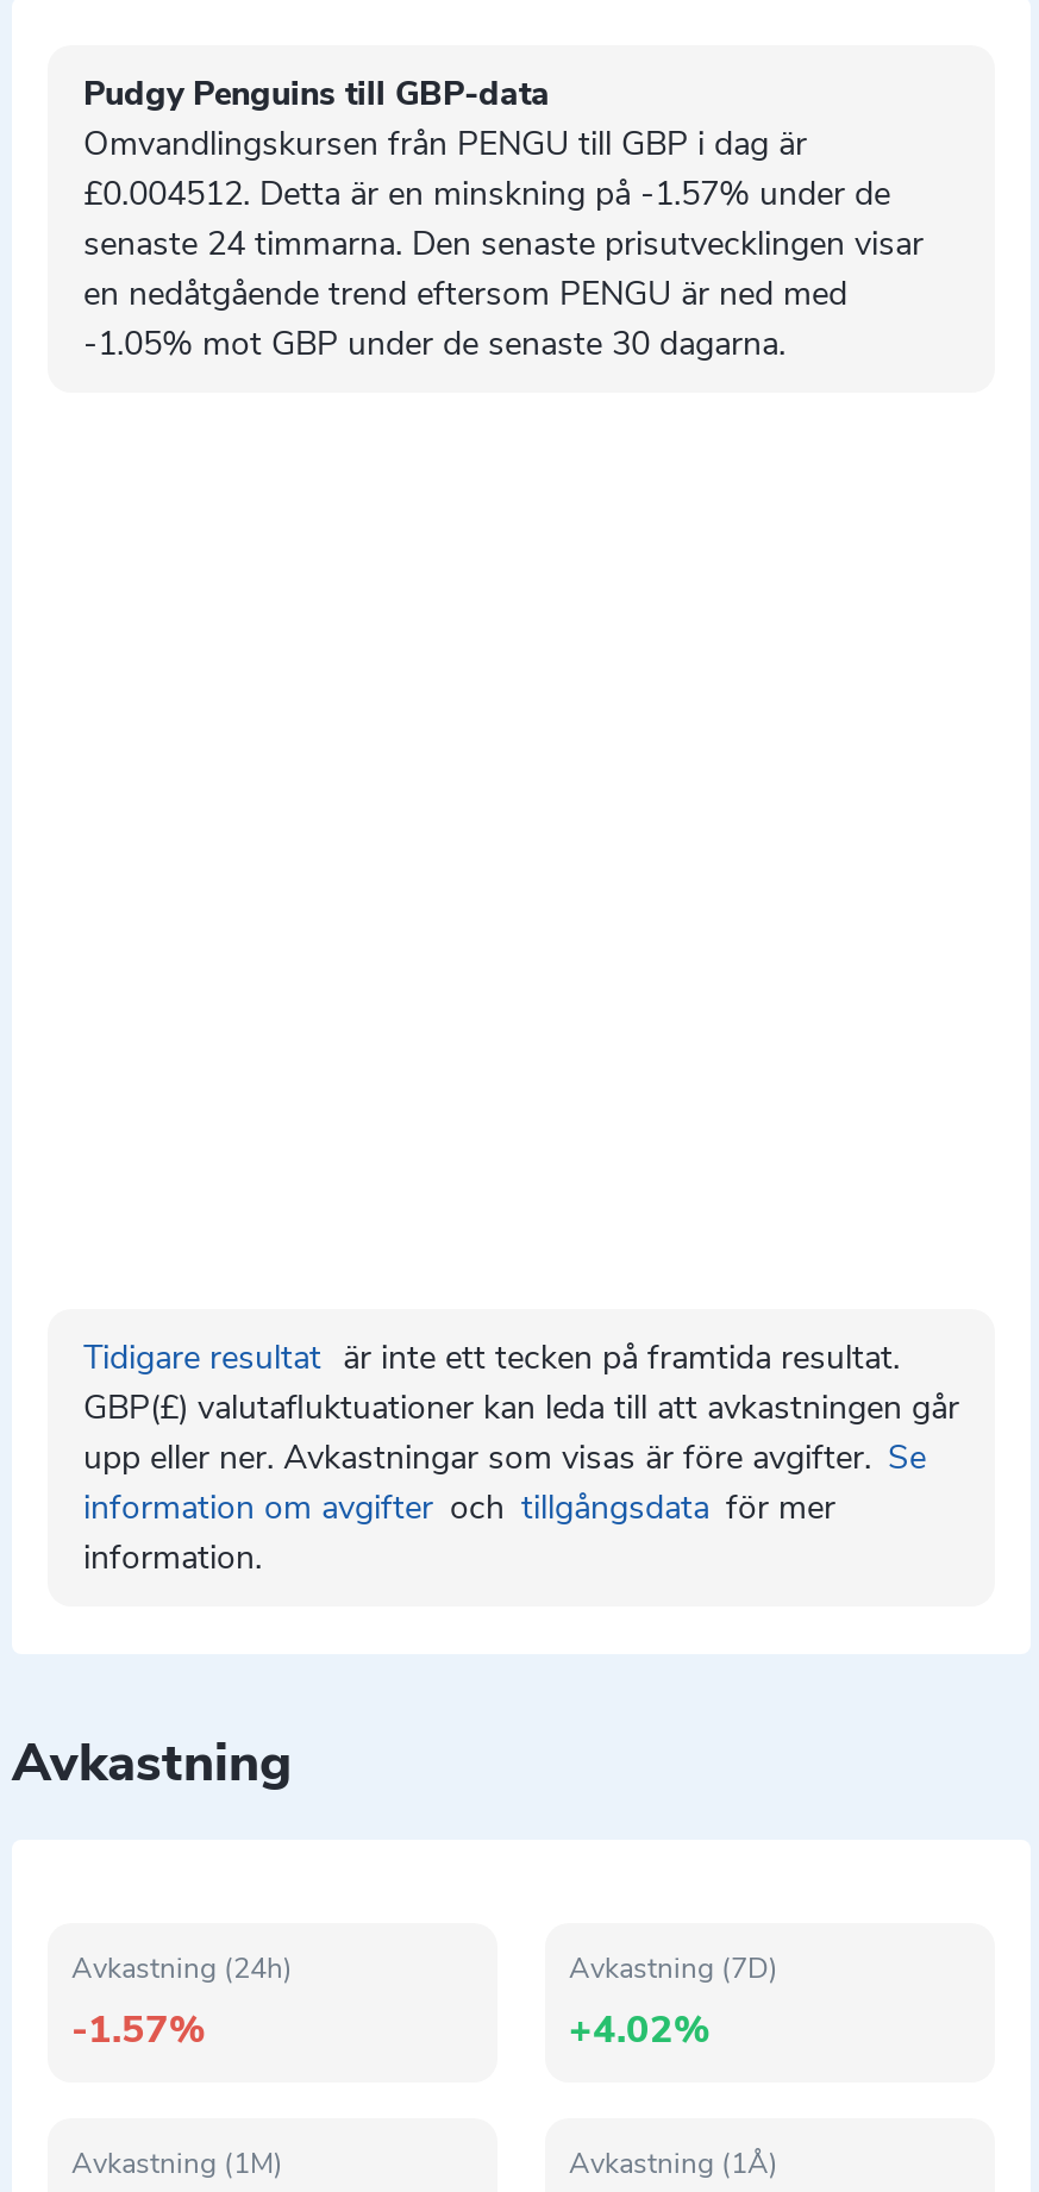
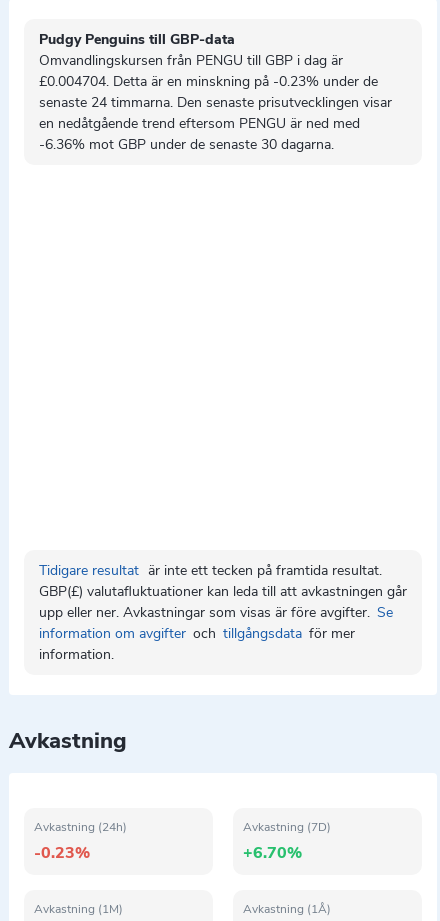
[83,171,890,217] £0.004512. Detta är en minskning på -1.57% under de -> [39,72,378,91] £0.004704. Detta är en minskning på -0.23% under de
[83,321,785,367] -1.05% mot GBP under de senaste 30 dagarna. -> [39,135,334,154] -6.36% mot GBP under de senaste 30 dagarna.
[71,2004,205,2056] -1.57% -> [34,842,90,864] -0.23%
[569,2004,709,2056] +4.02% -> [243,842,302,864] +6.70%

